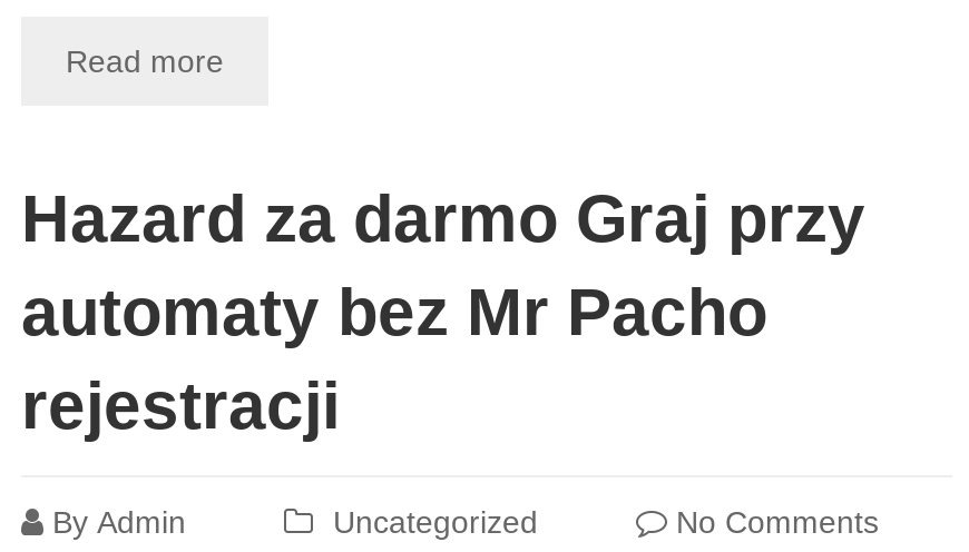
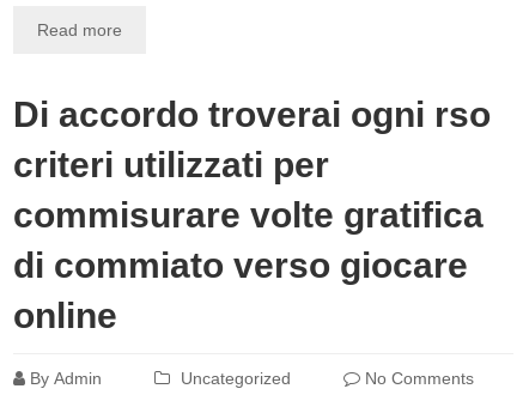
[21,182,865,442] Hazard za darmo Graj przy | automaty bez Mr Pacho | rejestracji -> [13,95,491,335] Di accordo troverai ogni rso | criteri utilizzati per | commisurare volte gratifica | di commiato verso giocare | online

